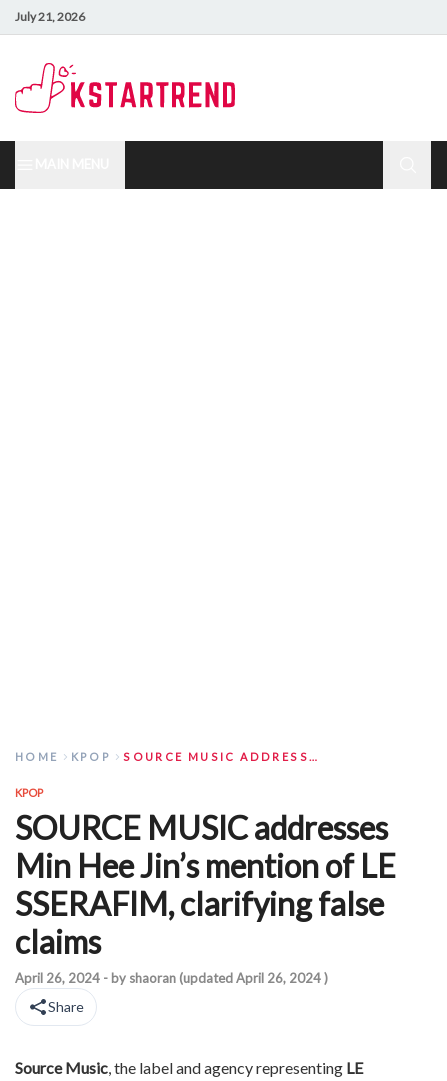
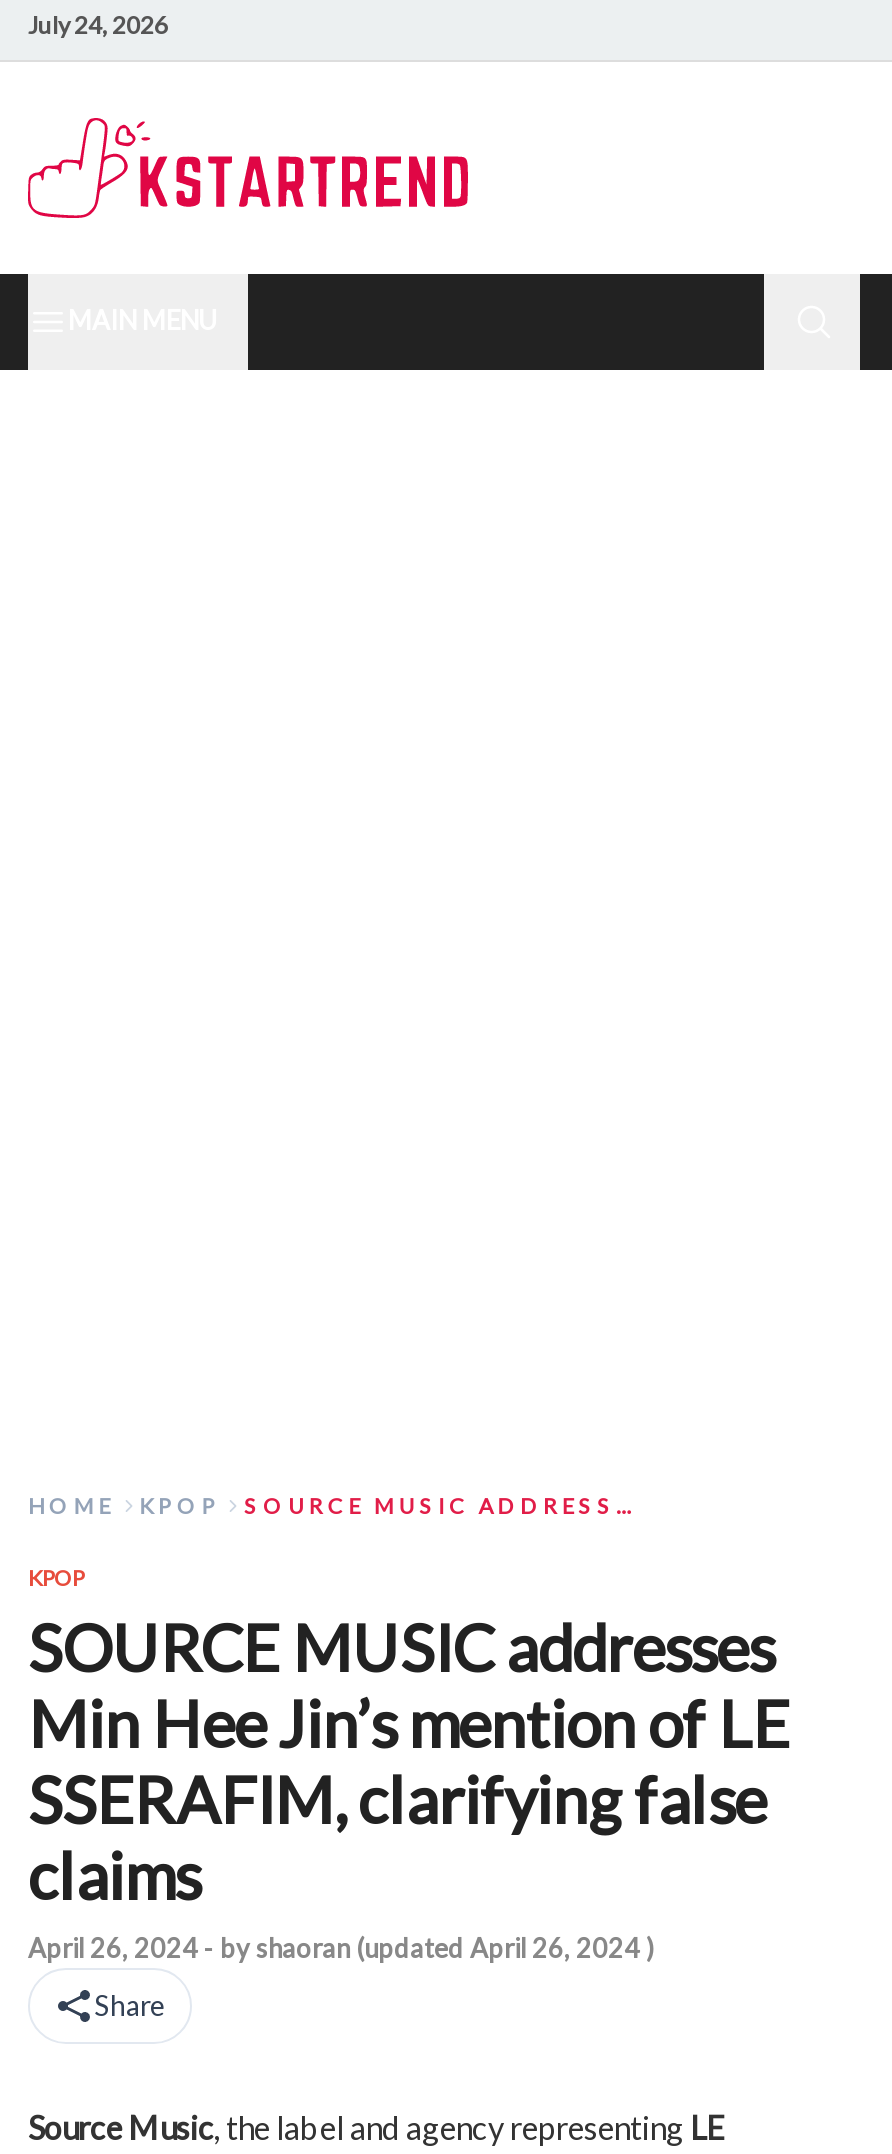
[15,8,85,23] July 21, 2026 -> [28,9,168,39] July 24, 2026

